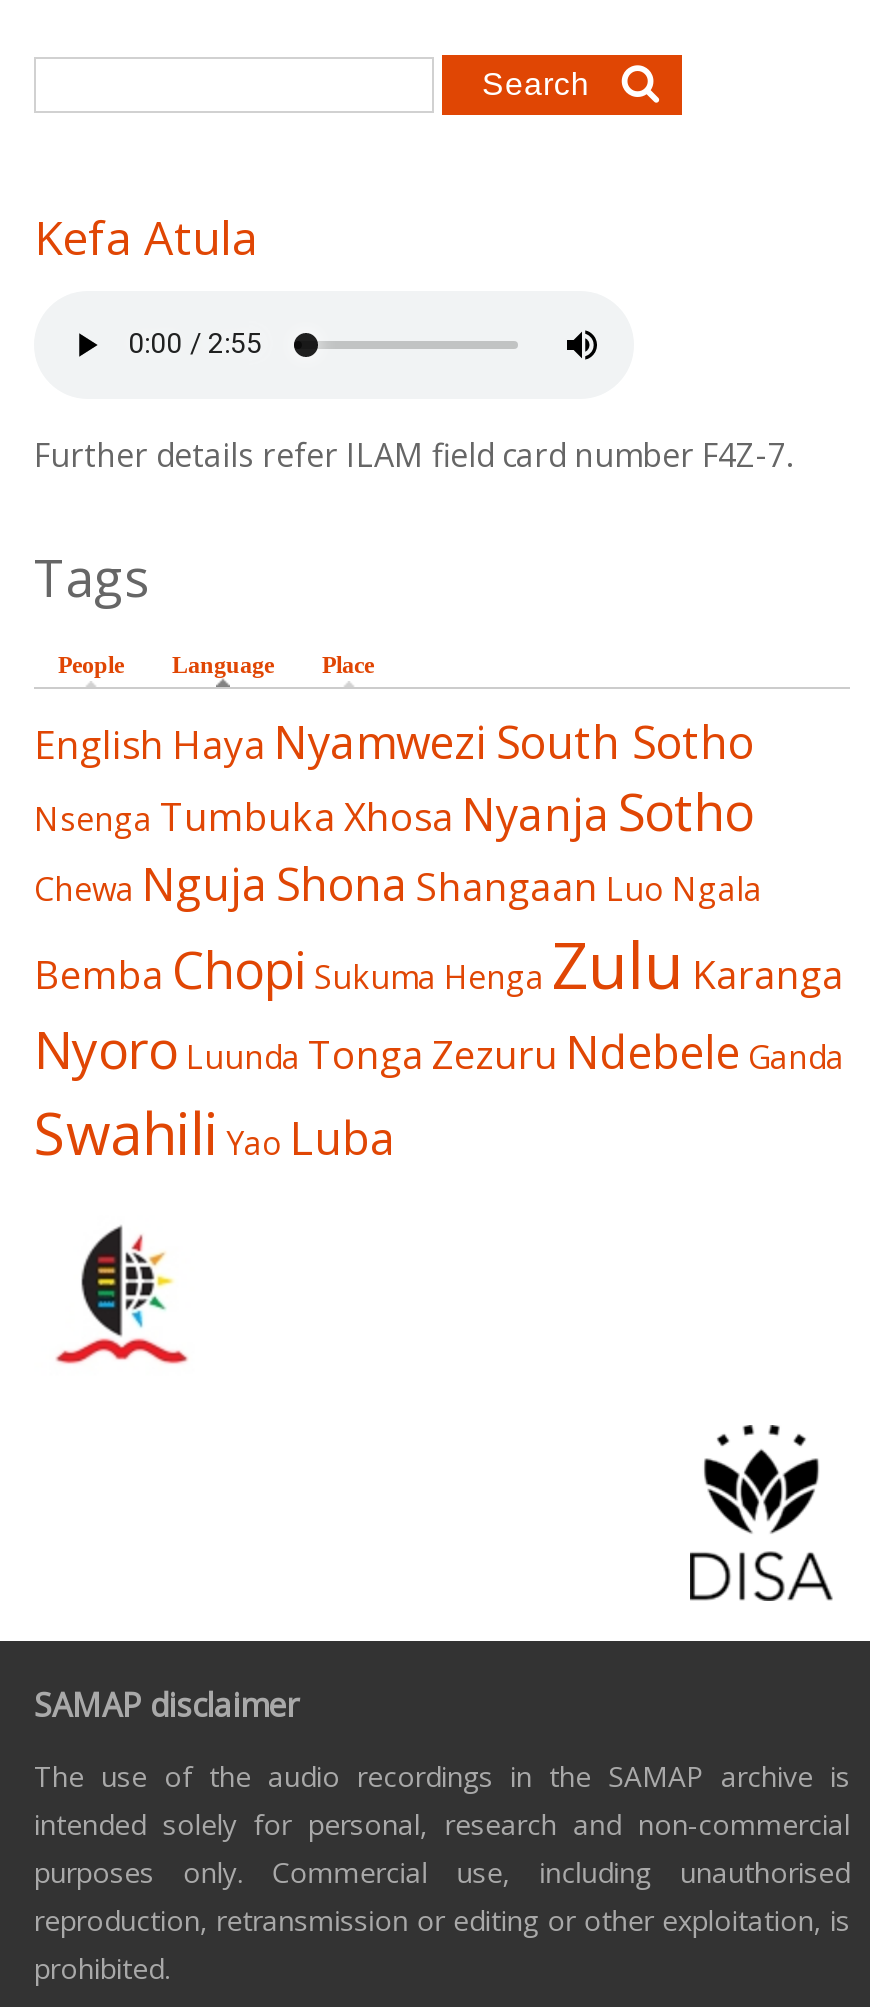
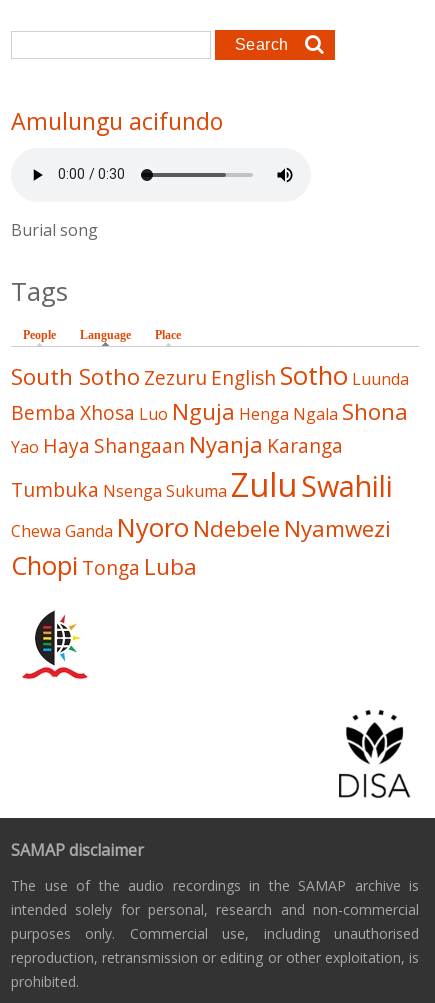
[34,206,258,270] Kefa Atula -> [11,105,223,137] Amulungu acifundo
[34,433,792,477] Further details refer ILAM field card number F4Z-7. -> [11,219,98,241] Burial song
[34,711,844,1171] English Haya Nyamwezi South Sotho | Nsenga Tumbuka Xhosa Nyanja Sotho | Chewa Nguja Shona Shangaan Luo Ngala | Bemba Chopi Sukuma Henga Zulu Karanga | Nyoro Luunda Tonga Zezuru Ndebele Ganda | Swahili Yao Luba -> [11,358,409,583] South Sotho Zezuru English Sotho Luunda | Bemba Xhosa Luo Nguja Henga Ngala Shona | Yao Haya Shangaan Nyanja Karanga | Tumbuka Nsenga Sukuma Zulu Swahili | Chewa Ganda Nyoro Ndebele Nyamwezi | Chopi Tonga Luba

